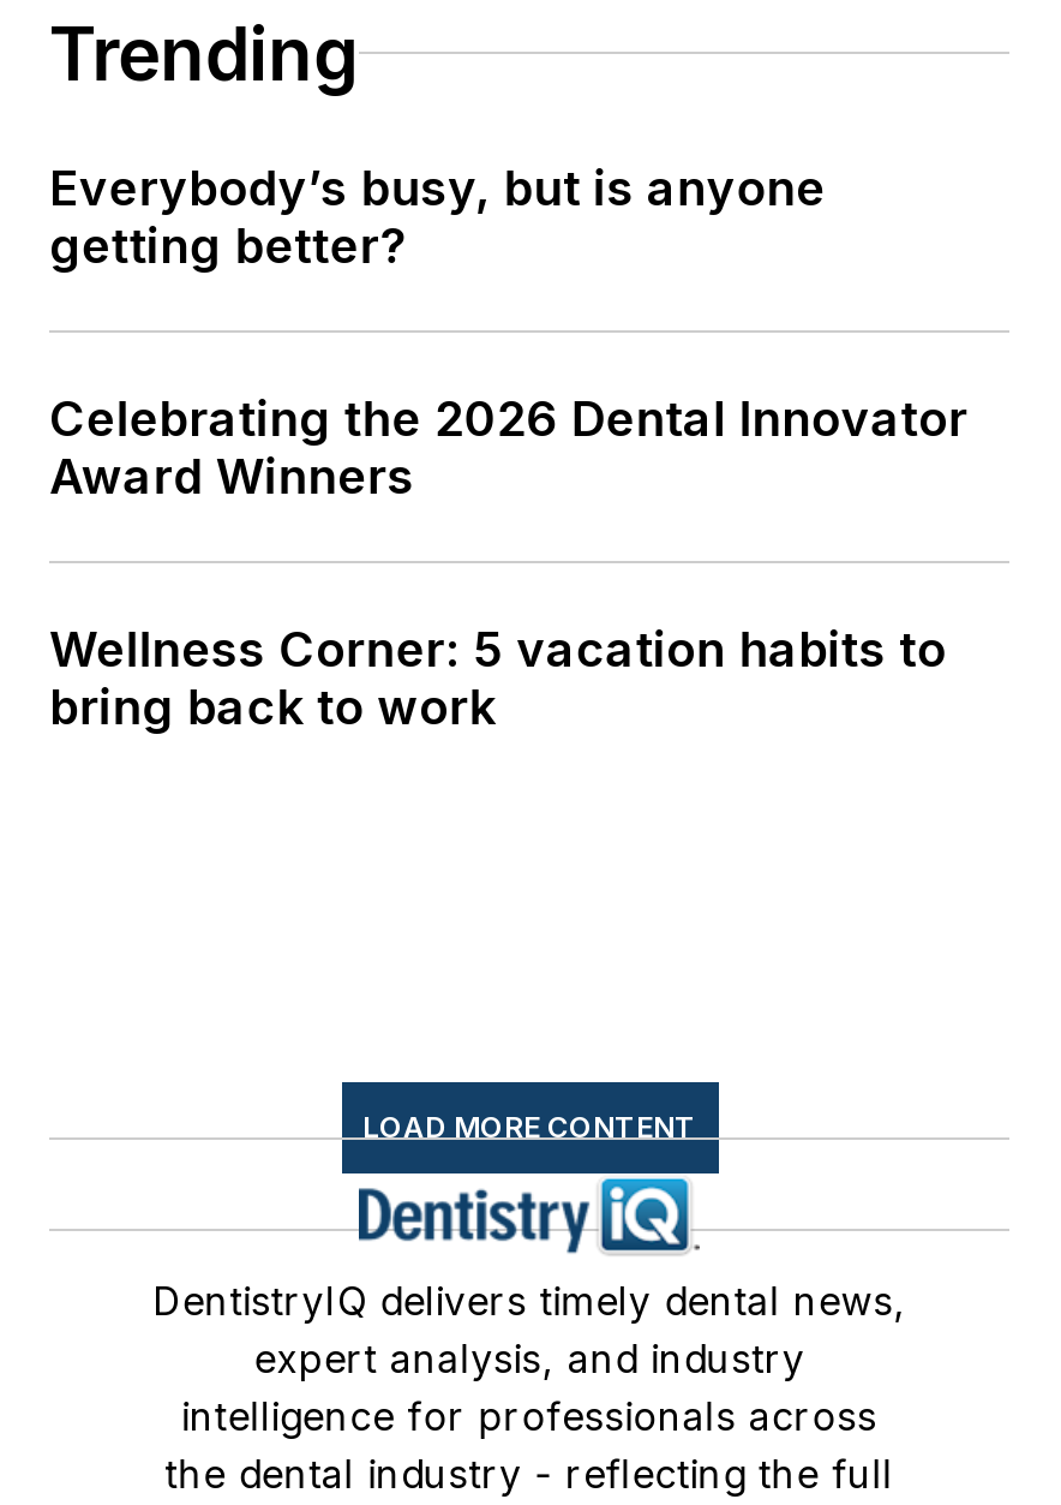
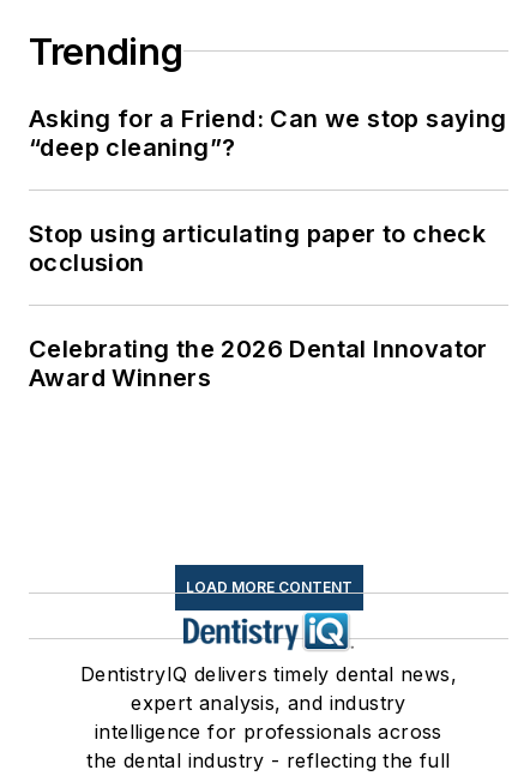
[49,160,826,275] Everybody’s busy, but is anyone | getting better? -> [29,104,507,277] Asking for a Friend: Can we stop saying | “deep cleaning”? | Stop using articulating paper to check | occlusion
moved [49,390,968,506] -> [29,335,488,392]: Celebrating the 2026 Dental Innovator | Award Winners
[49,621,946,736] Wellness Corner: 5 vacation habits to | bring back to work -> none

